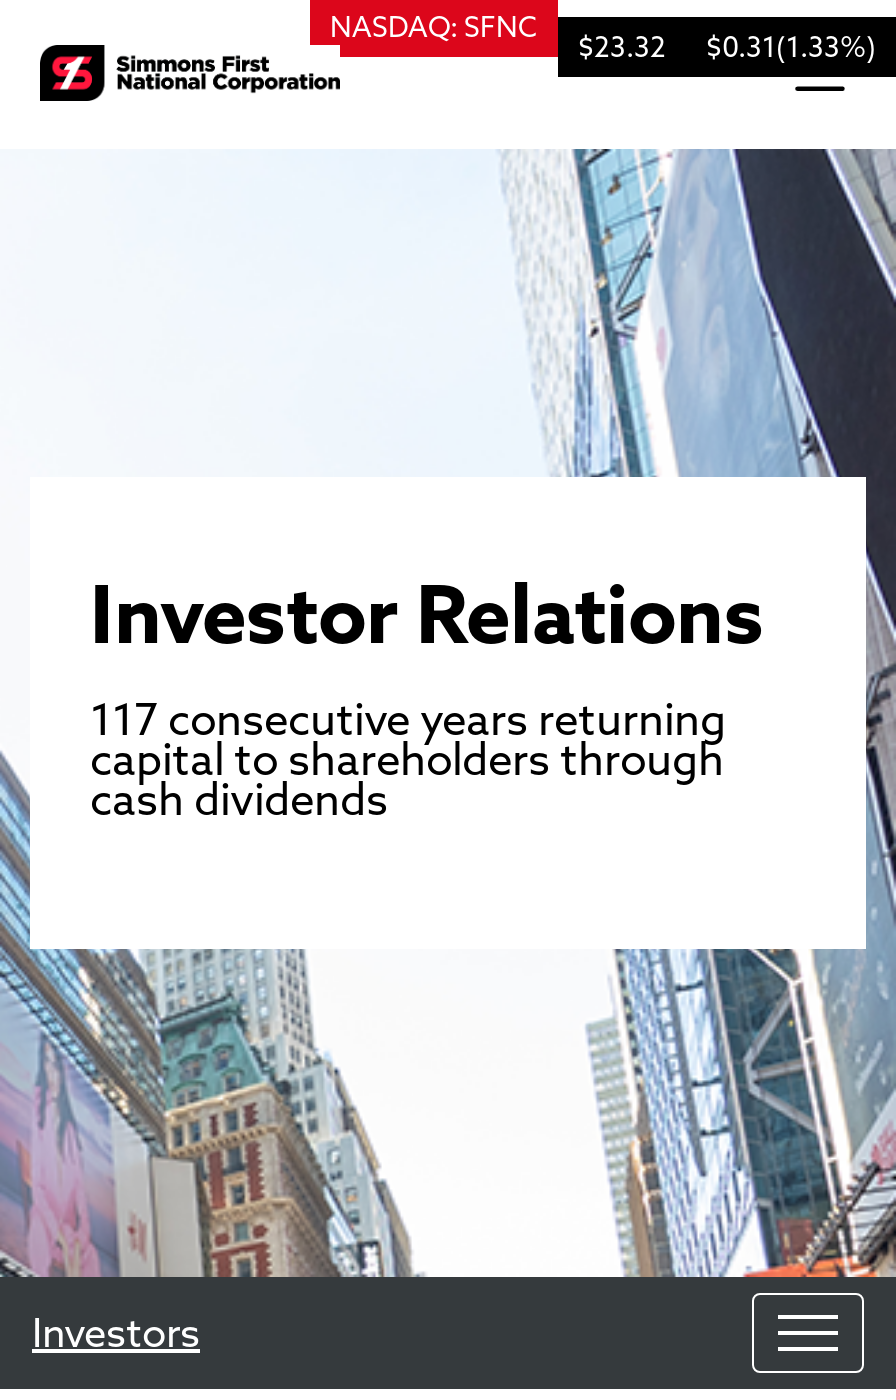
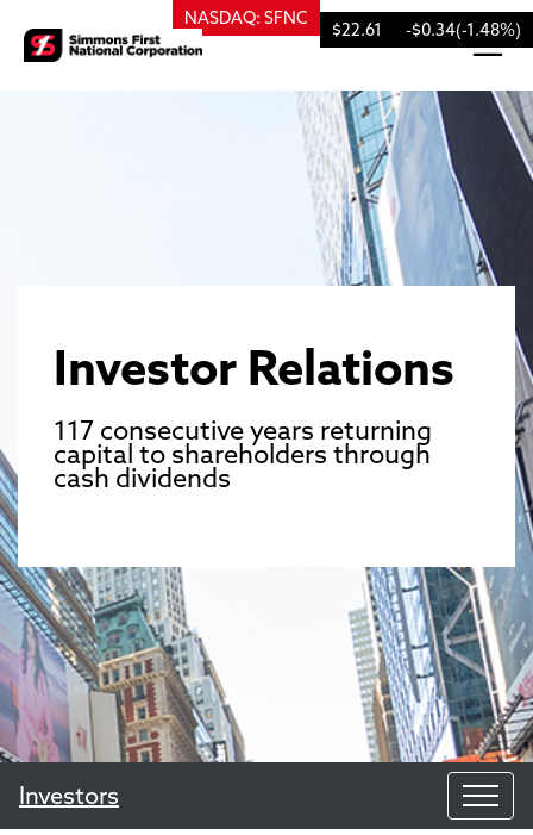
[578,29,666,65] $23.32 -> [332,19,382,40] $22.61
[706,29,876,65] $0.31(1.33%) -> [406,19,521,40] -$0.34(-1.48%)

